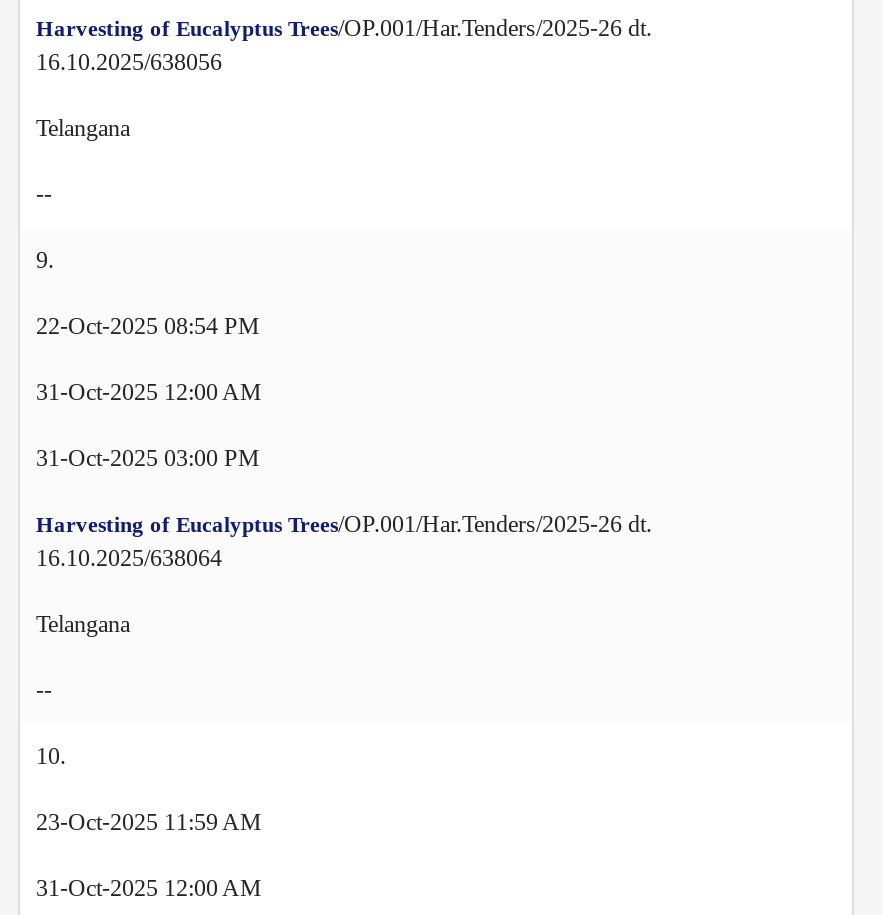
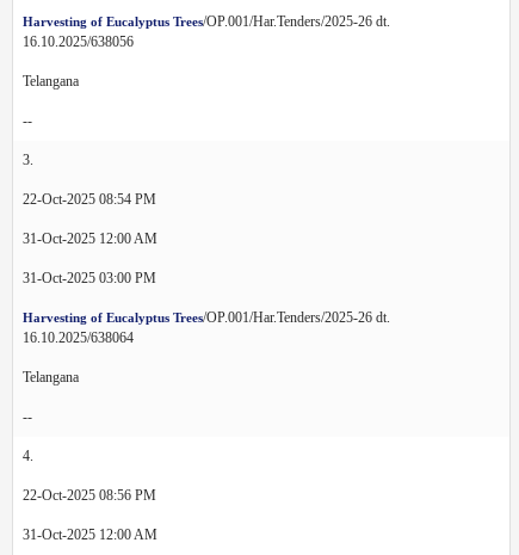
[36,246,54,274] 9. -> [23,151,33,168] 3.
[36,742,66,770] 10. -> [23,447,33,464] 4.
[36,808,262,836] 23-Oct-2025 11:59 AM -> [23,487,156,504] 22-Oct-2025 08:56 PM

